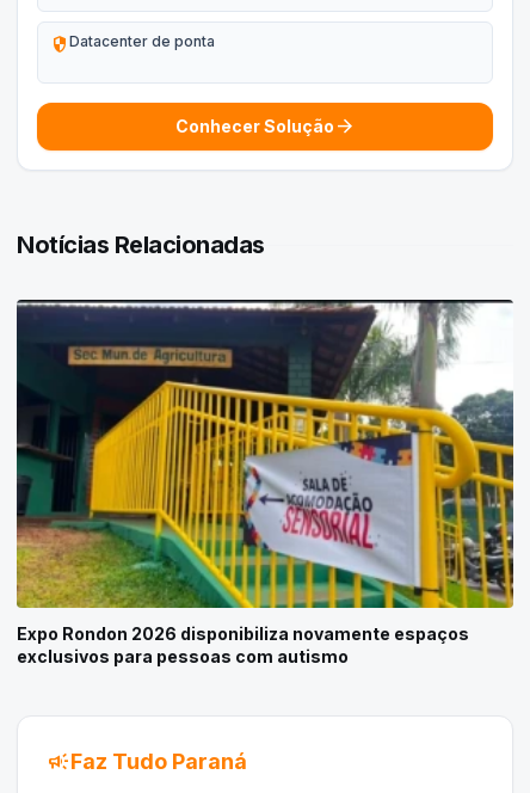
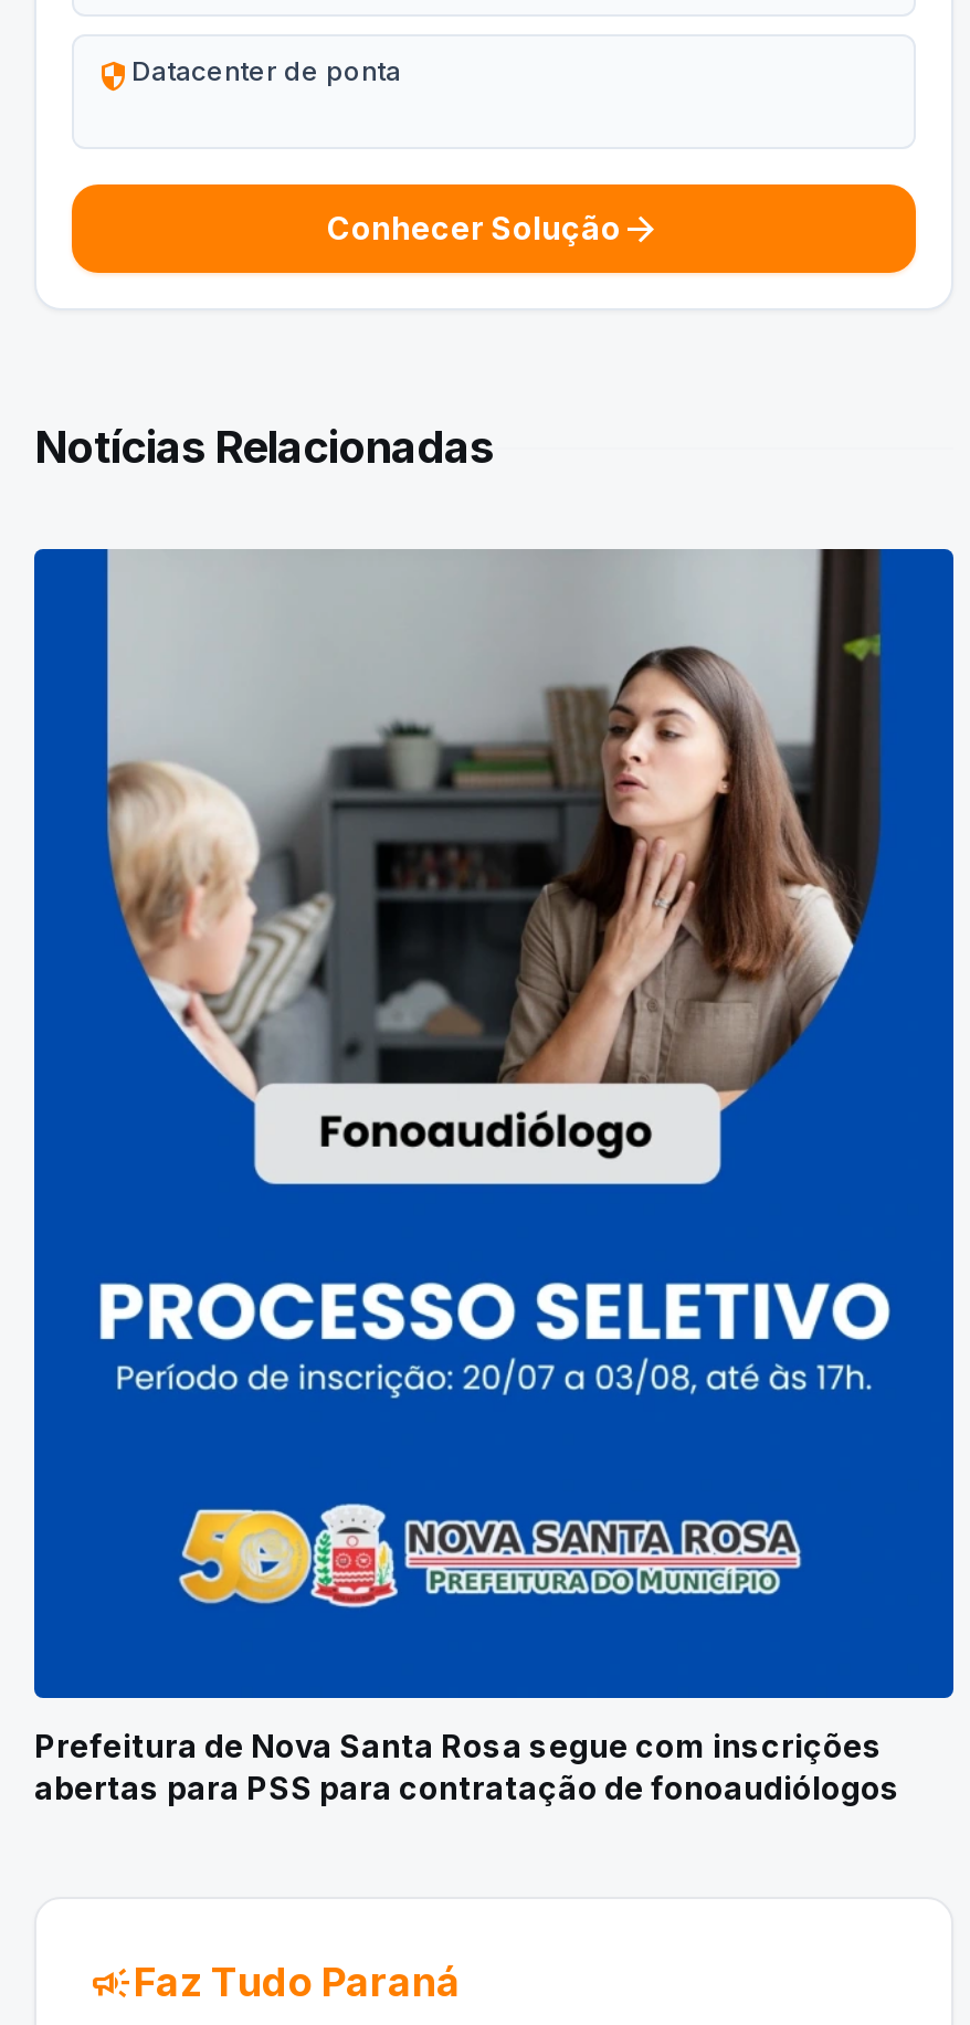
[16,299,514,667] [image] | Expo Rondon 2026 disponibiliza novamente espaços | exclusivos para pessoas com autismo -> [32,547,956,1807] [image] | Prefeitura de Nova Santa Rosa segue com inscrições | abertas para PSS para contratação de fonoaudiólogos

